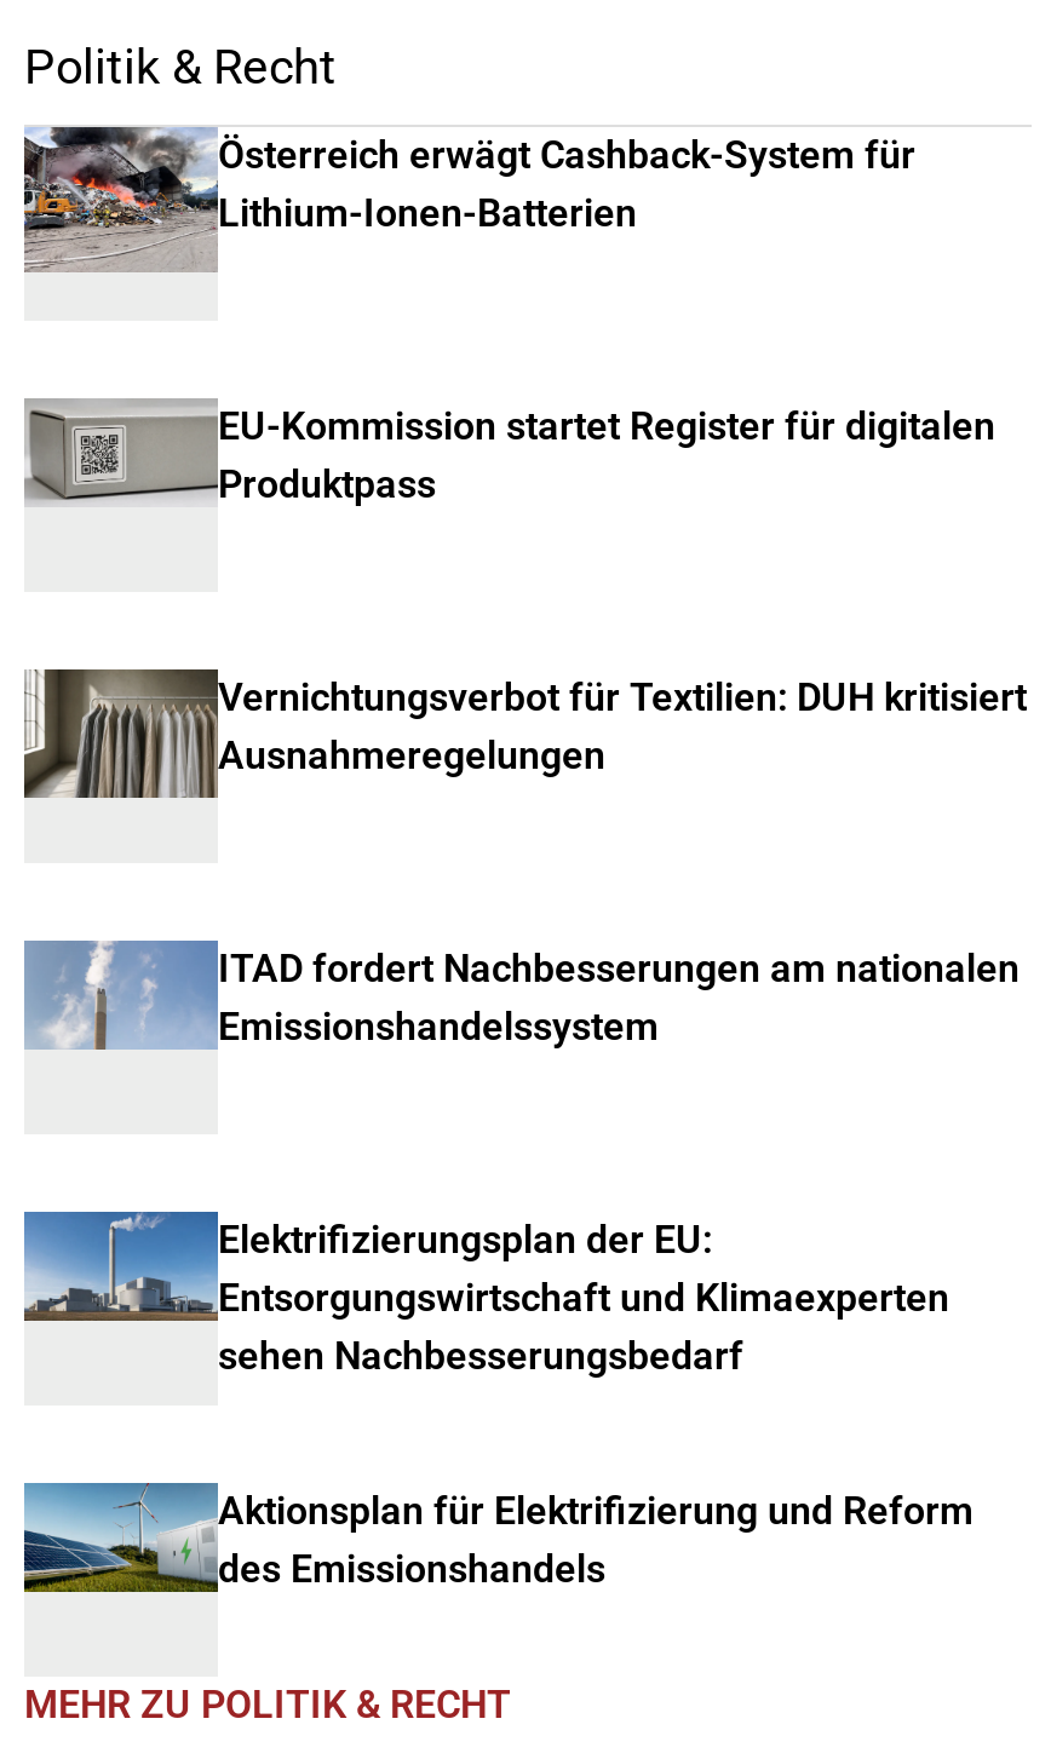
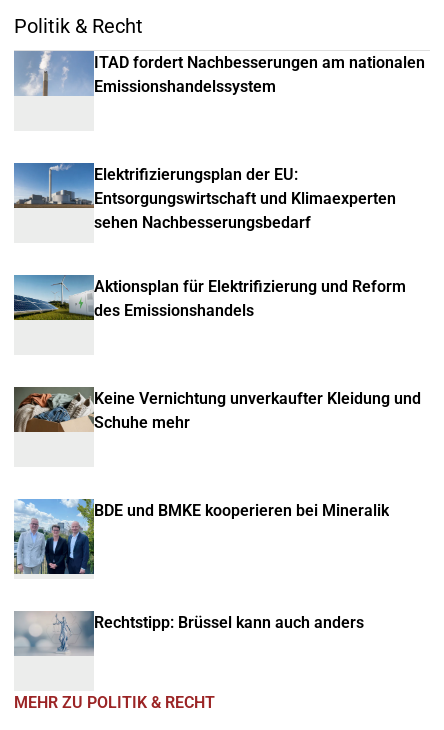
[22,125,915,275] [image] | Österreich erwägt Cashback-System für | Lithium-Ionen-Batterien -> none
[24,398,995,507] [image] | EU-Kommission startet Register für digitalen | Produktpass -> none
[22,667,1027,800] [image] | Vernichtungsverbot für Textilien: DUH kritisiert | Ausnahmeregelungen -> none
moved [24,941,1020,1592] -> [14,51,425,320]: [image] | ITAD fordert Nachbesserungen am nationalen | Emissionshandelssystem | Elektrifizierungsplan der EU: | Entsorgungswirtschaft und Klimaexperten | sehen Nachbesserungsbedarf | Aktionsplan für Elektrifizierung und Reform | des Emissionshandels
none -> [13,386,421,433] [image] | Keine Vernichtung unverkaufter Kleidung und | Schuhe mehr
none -> [13,499,389,575] [image] | BDE und BMKE kooperieren bei Mineralik
none -> [13,611,364,656] [image] | Rechtstipp: Brüssel kann auch anders

